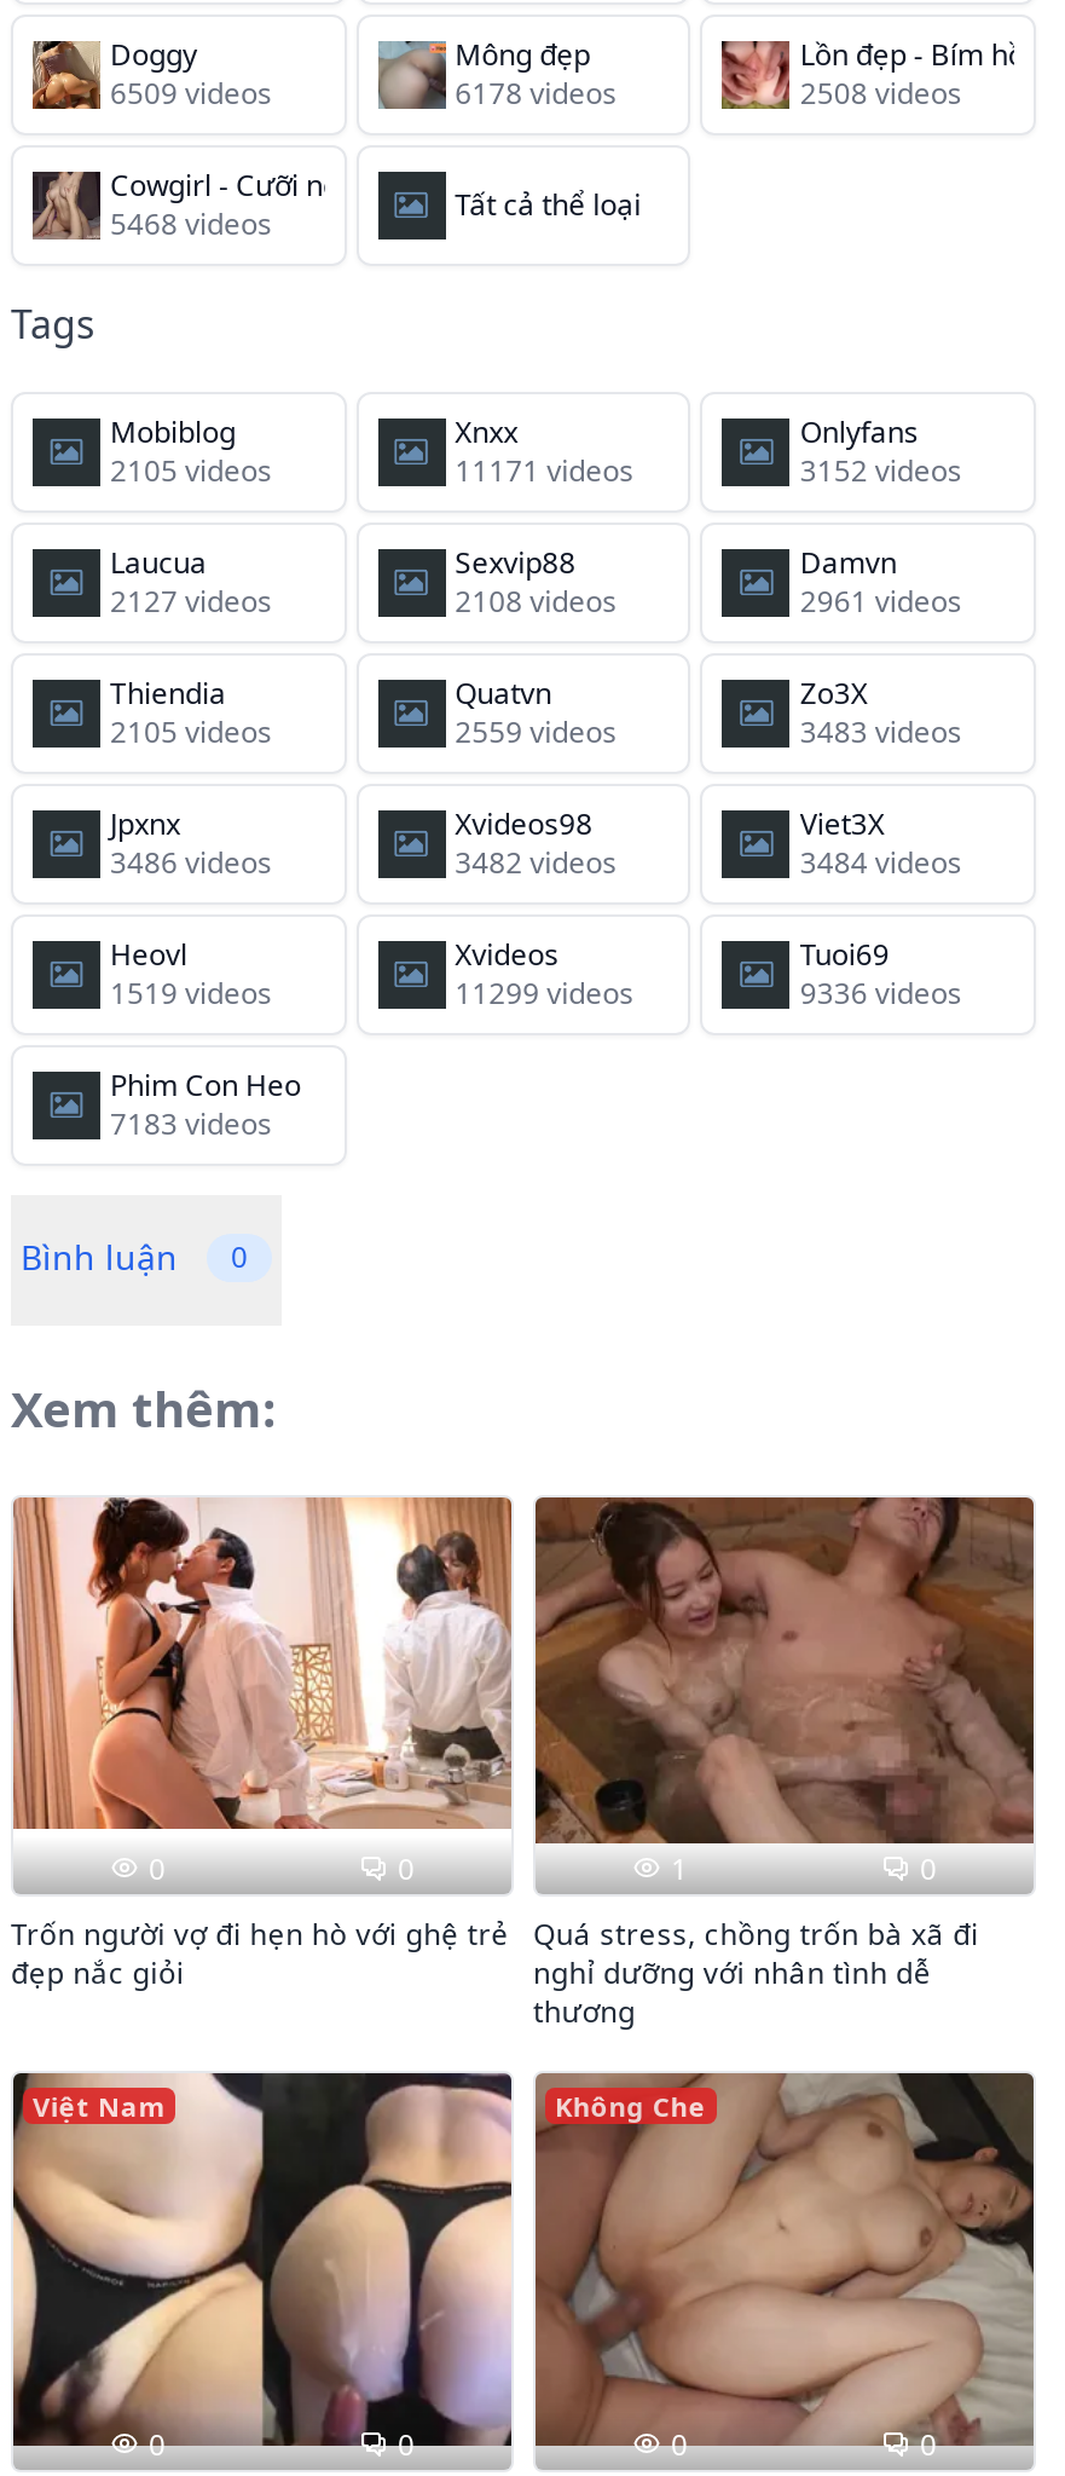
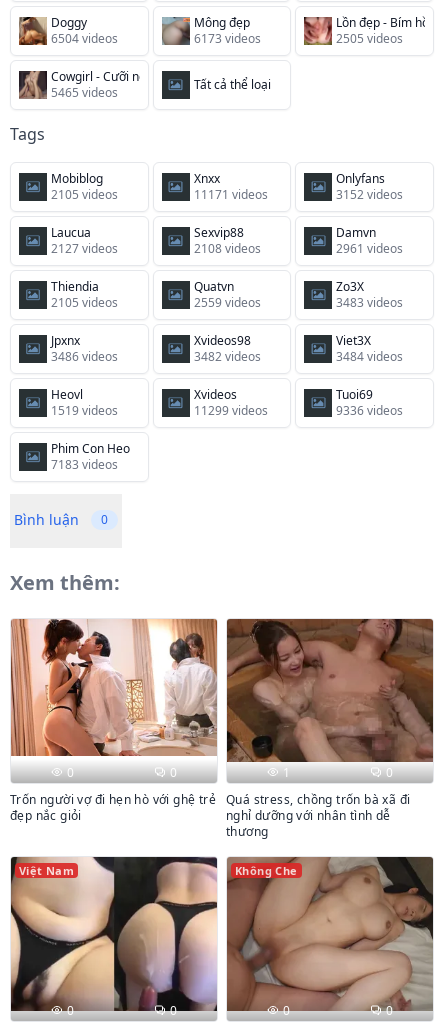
[110,73,272,114] 6509 videos -> [51,30,118,47] 6504 videos
[455,73,617,114] 6178 videos -> [194,30,261,47] 6173 videos
[800,73,962,114] 2508 videos -> [336,30,403,47] 2505 videos
[110,203,272,244] 5468 videos -> [51,84,118,101] 5465 videos

